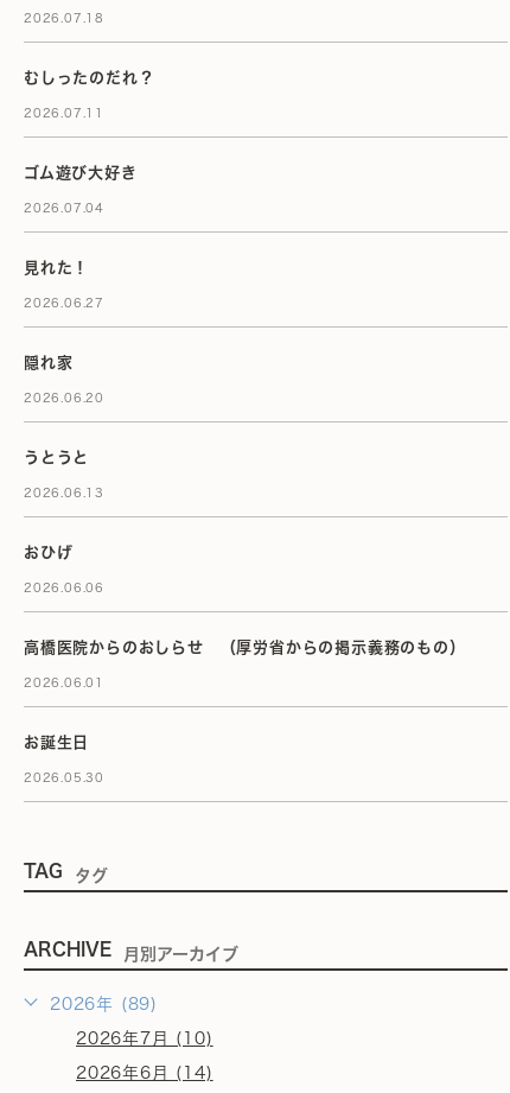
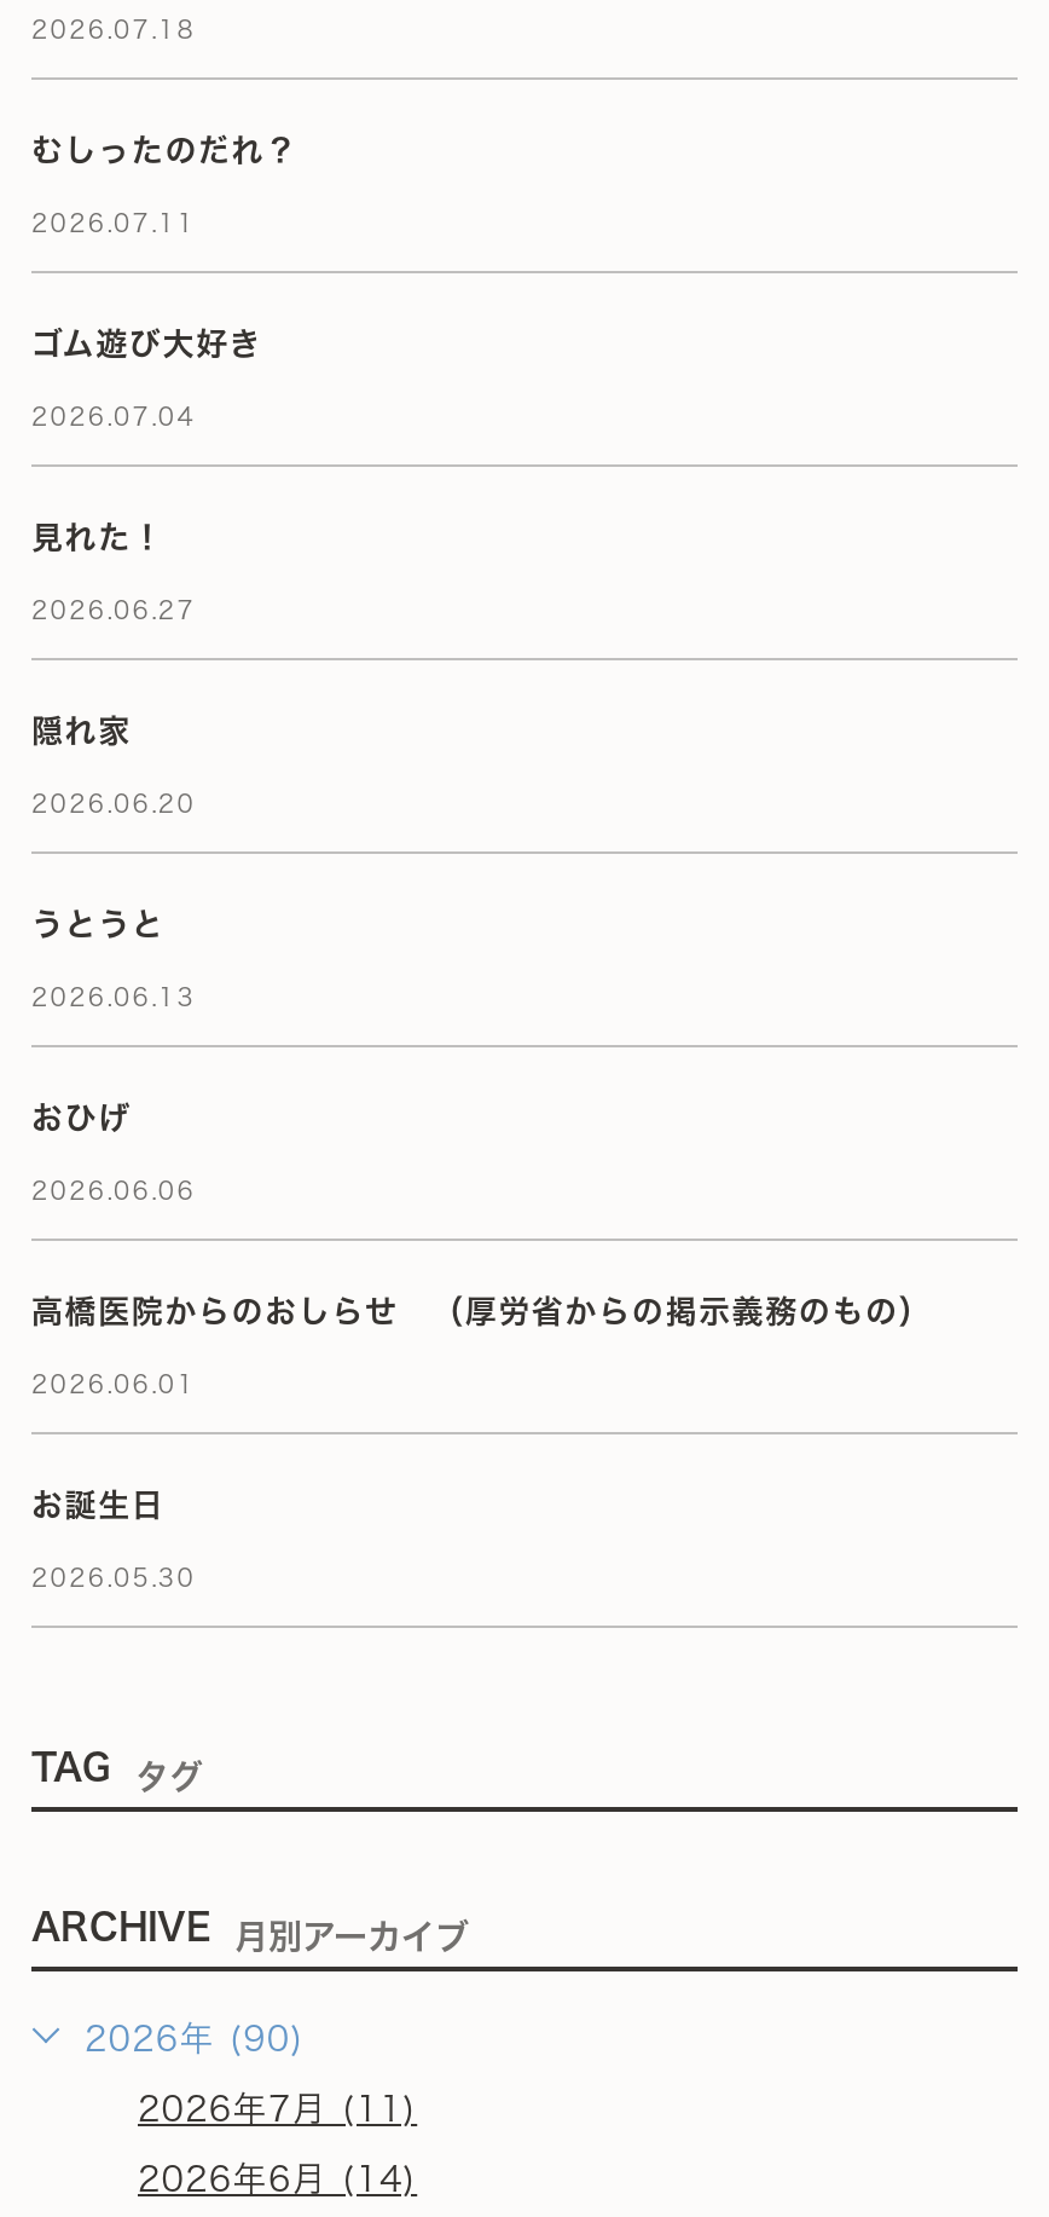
[50,996,158,1012] 2026年 (89) -> [85,2022,305,2056] 2026年 (90)
[76,1030,213,1047] 2026年7月 (10) -> [138,2092,417,2126] 2026年7月 (11)

